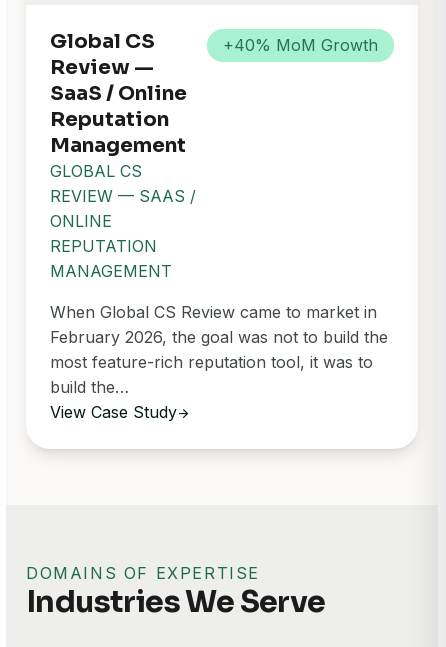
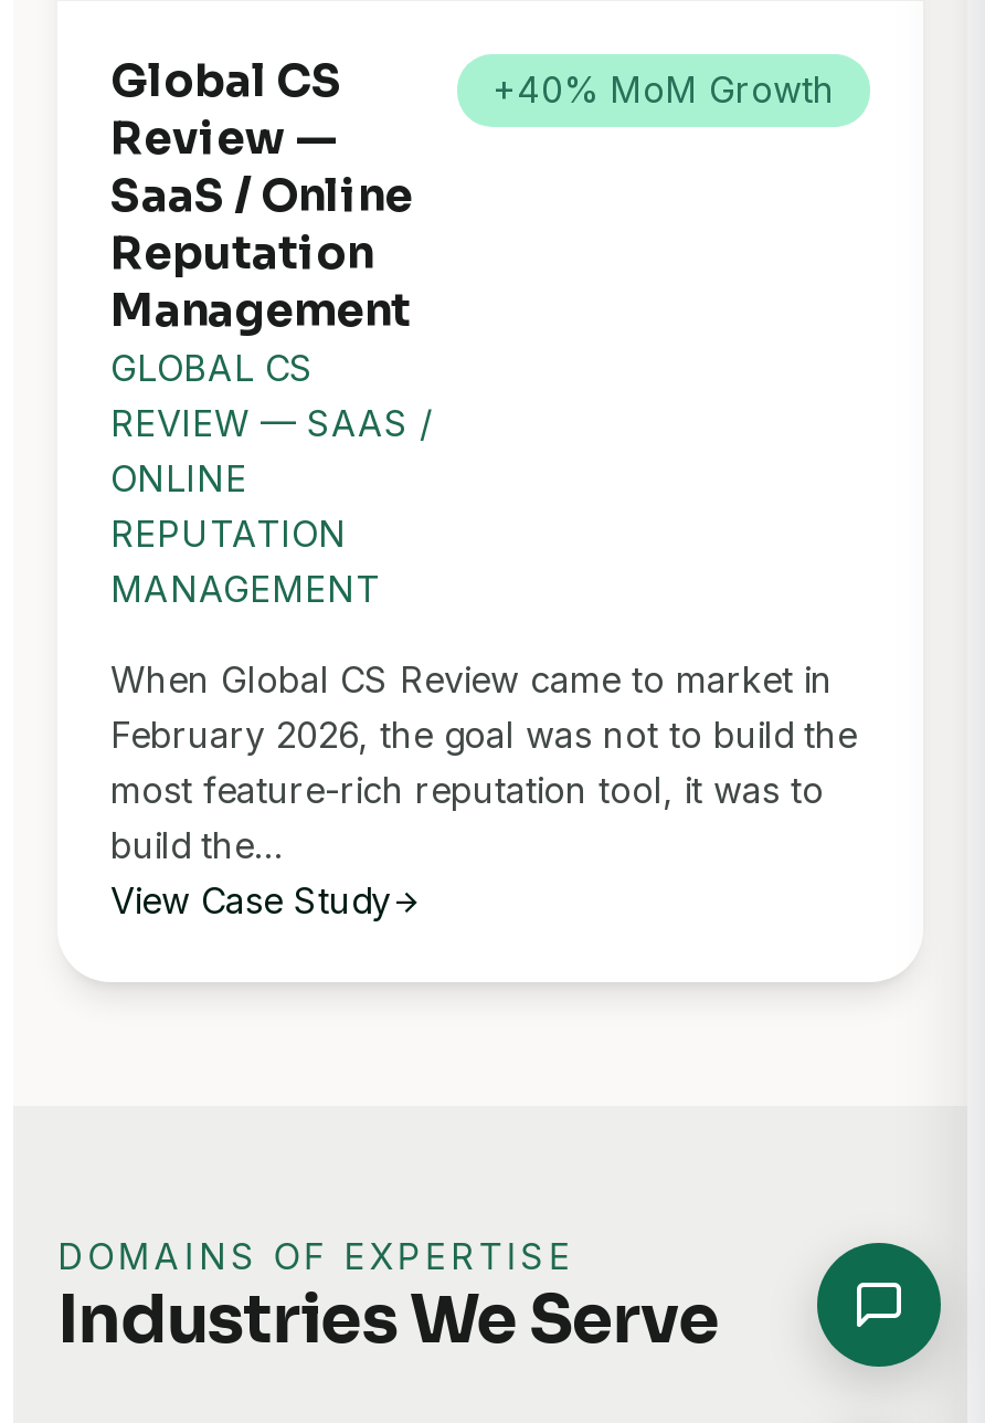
none -> [813,1241,943,1373] [image]

